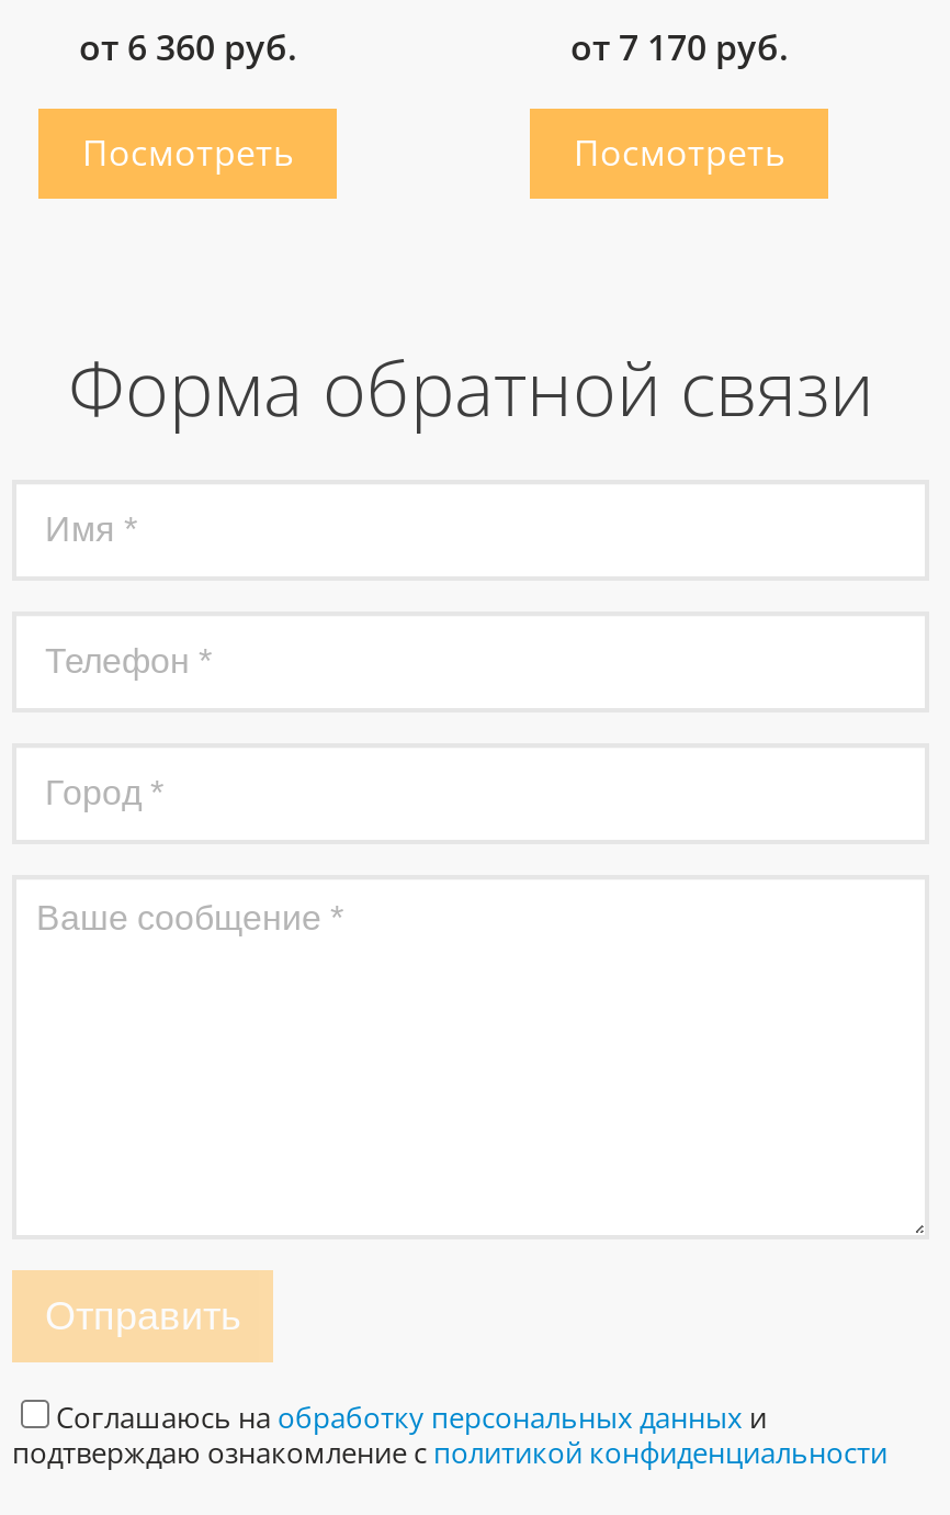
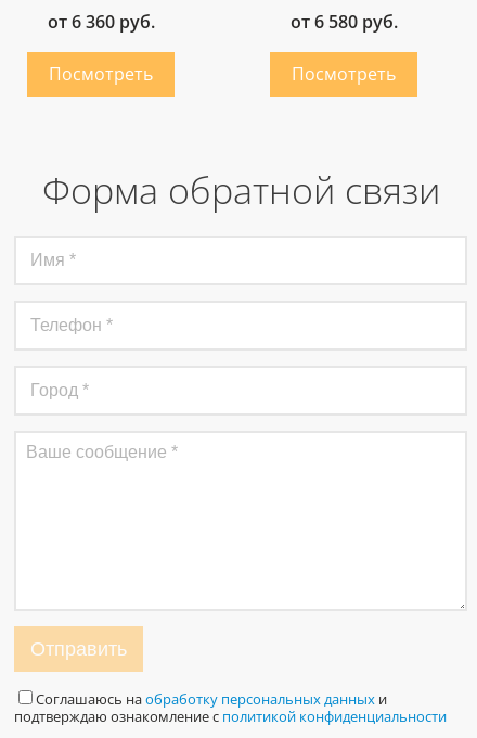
[570,24,788,72] от 7 170 руб. -> [290,10,397,34] от 6 580 руб.

